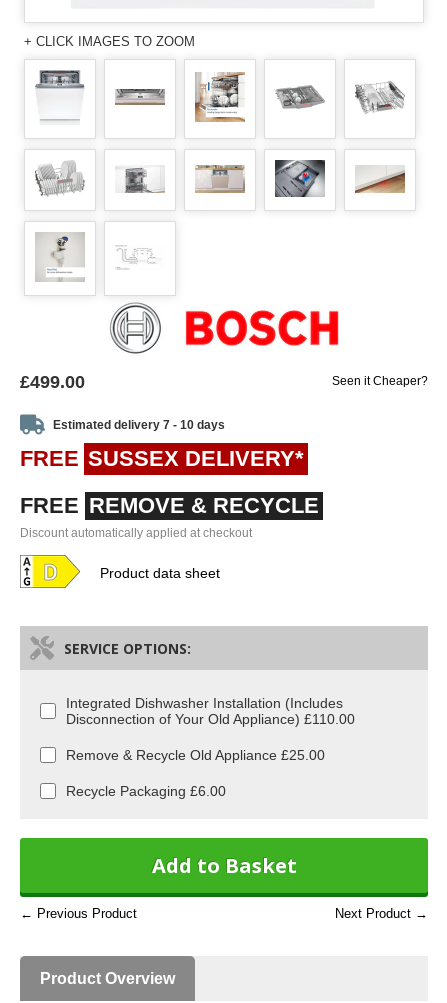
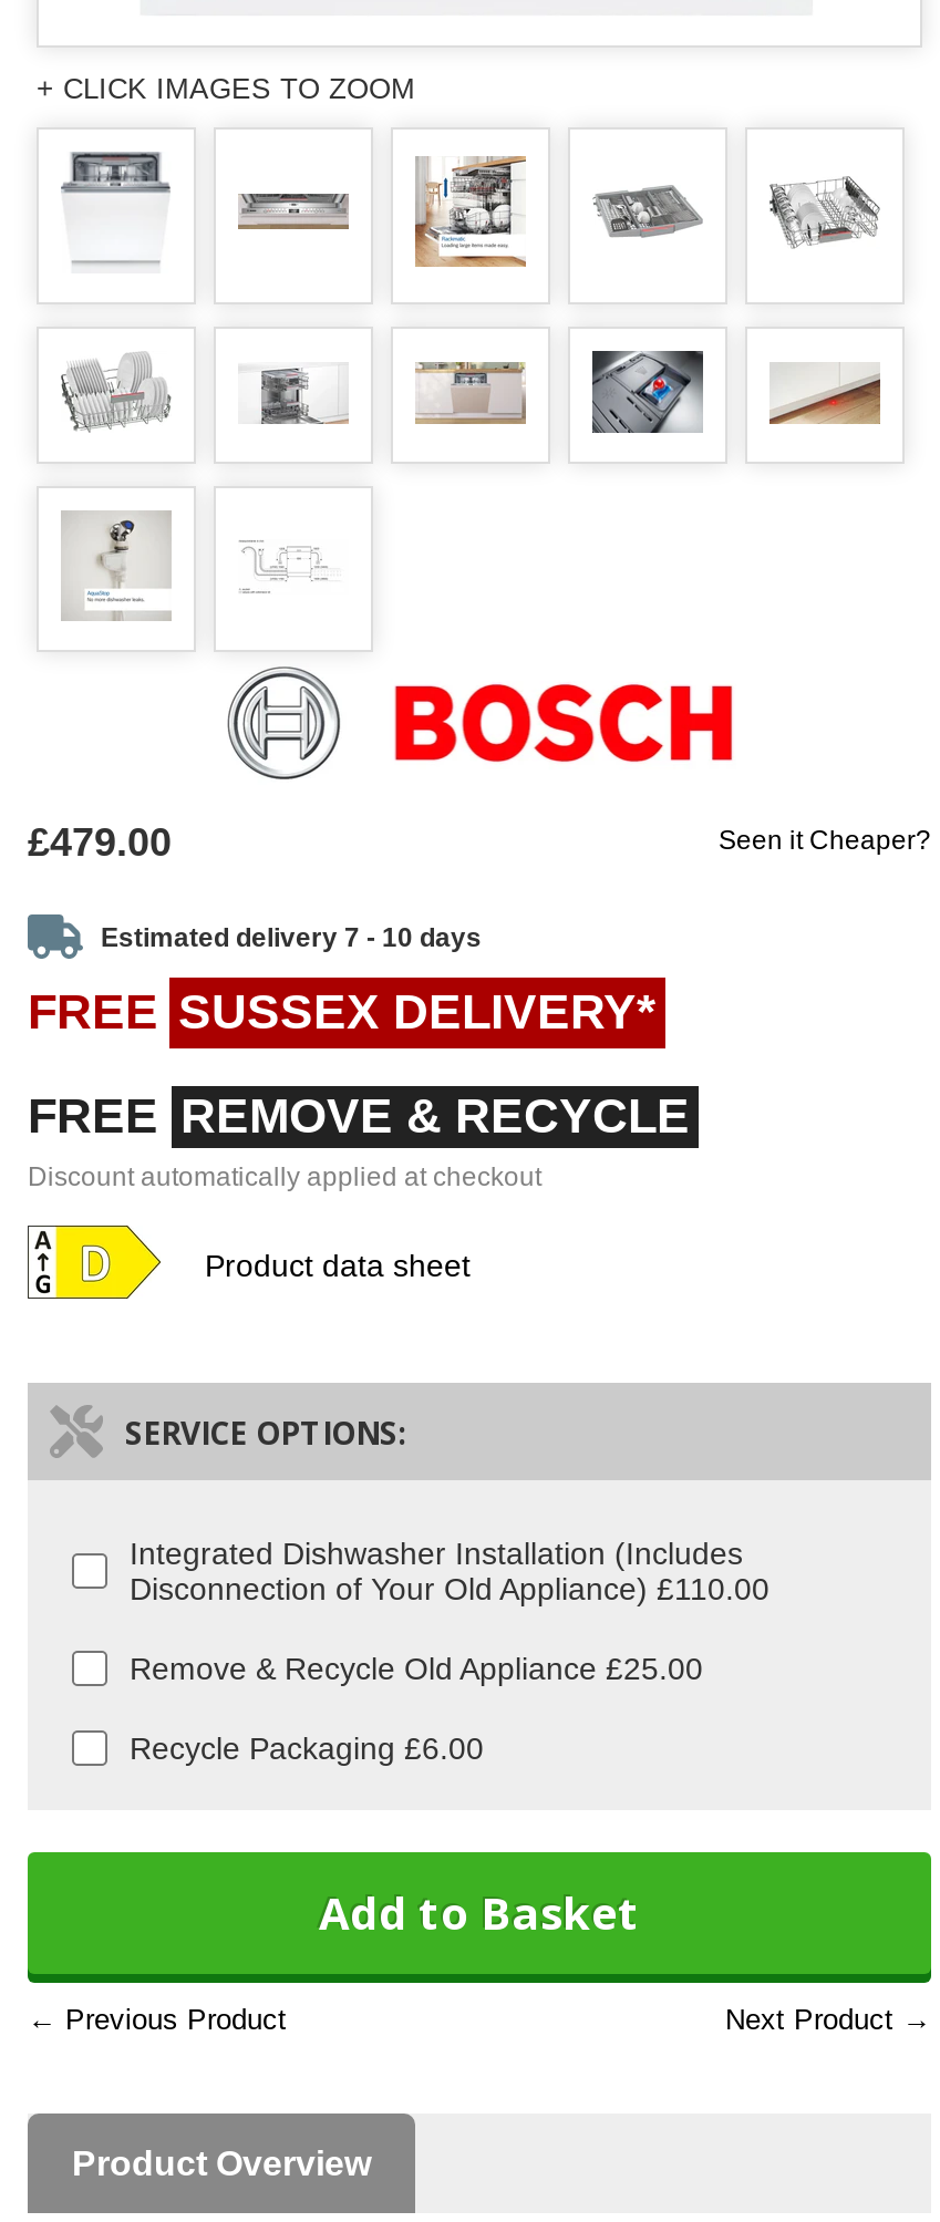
[20,372,85,392] £499.00 -> [28,821,172,866] £479.00

